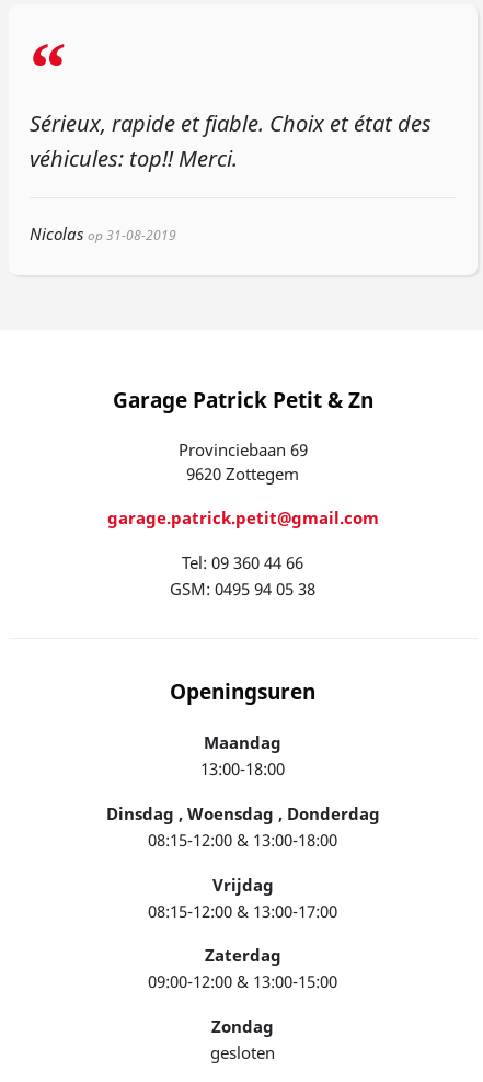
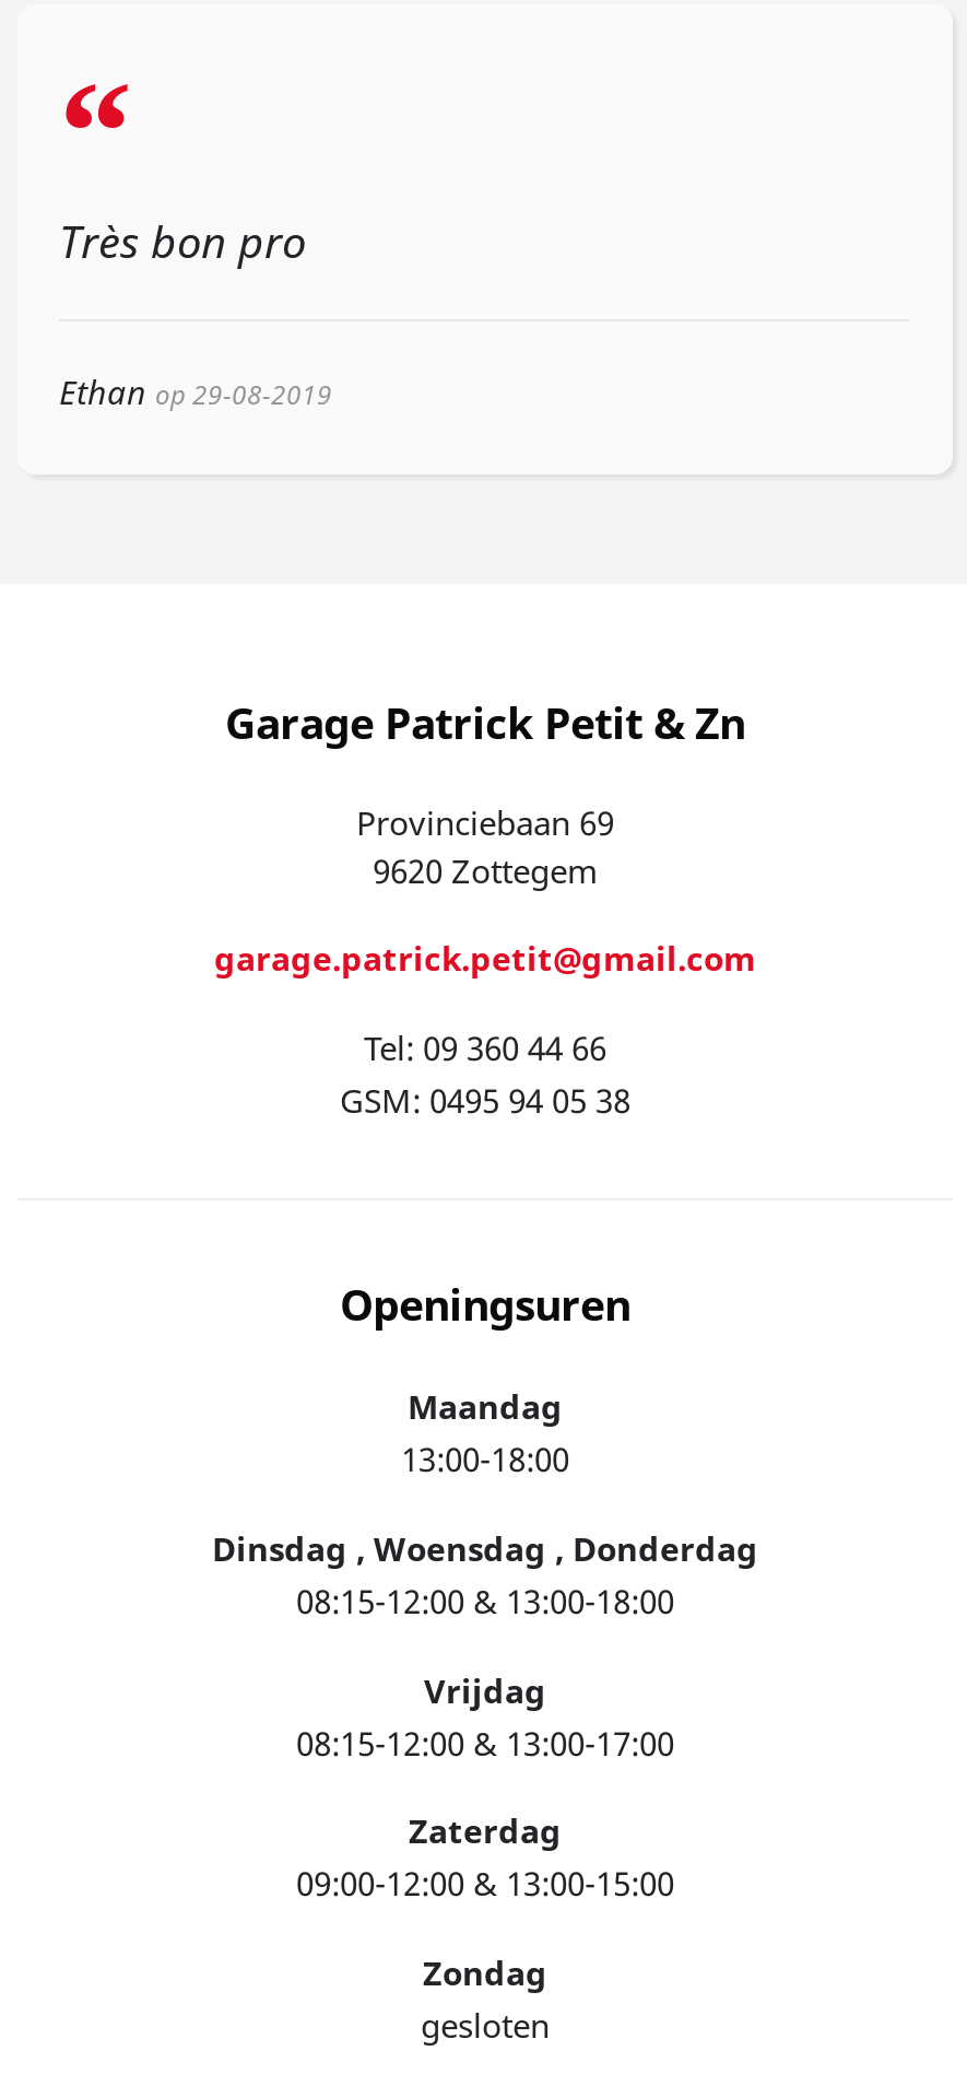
[30,108,432,174] Sérieux, rapide et fiable. Choix et état des | véhicules: top!! Merci. -> [59,211,306,272] Très bon pro
[30,223,176,245] Nicolas op 31-08-2019 -> [59,370,332,414] Ethan op 29-08-2019

